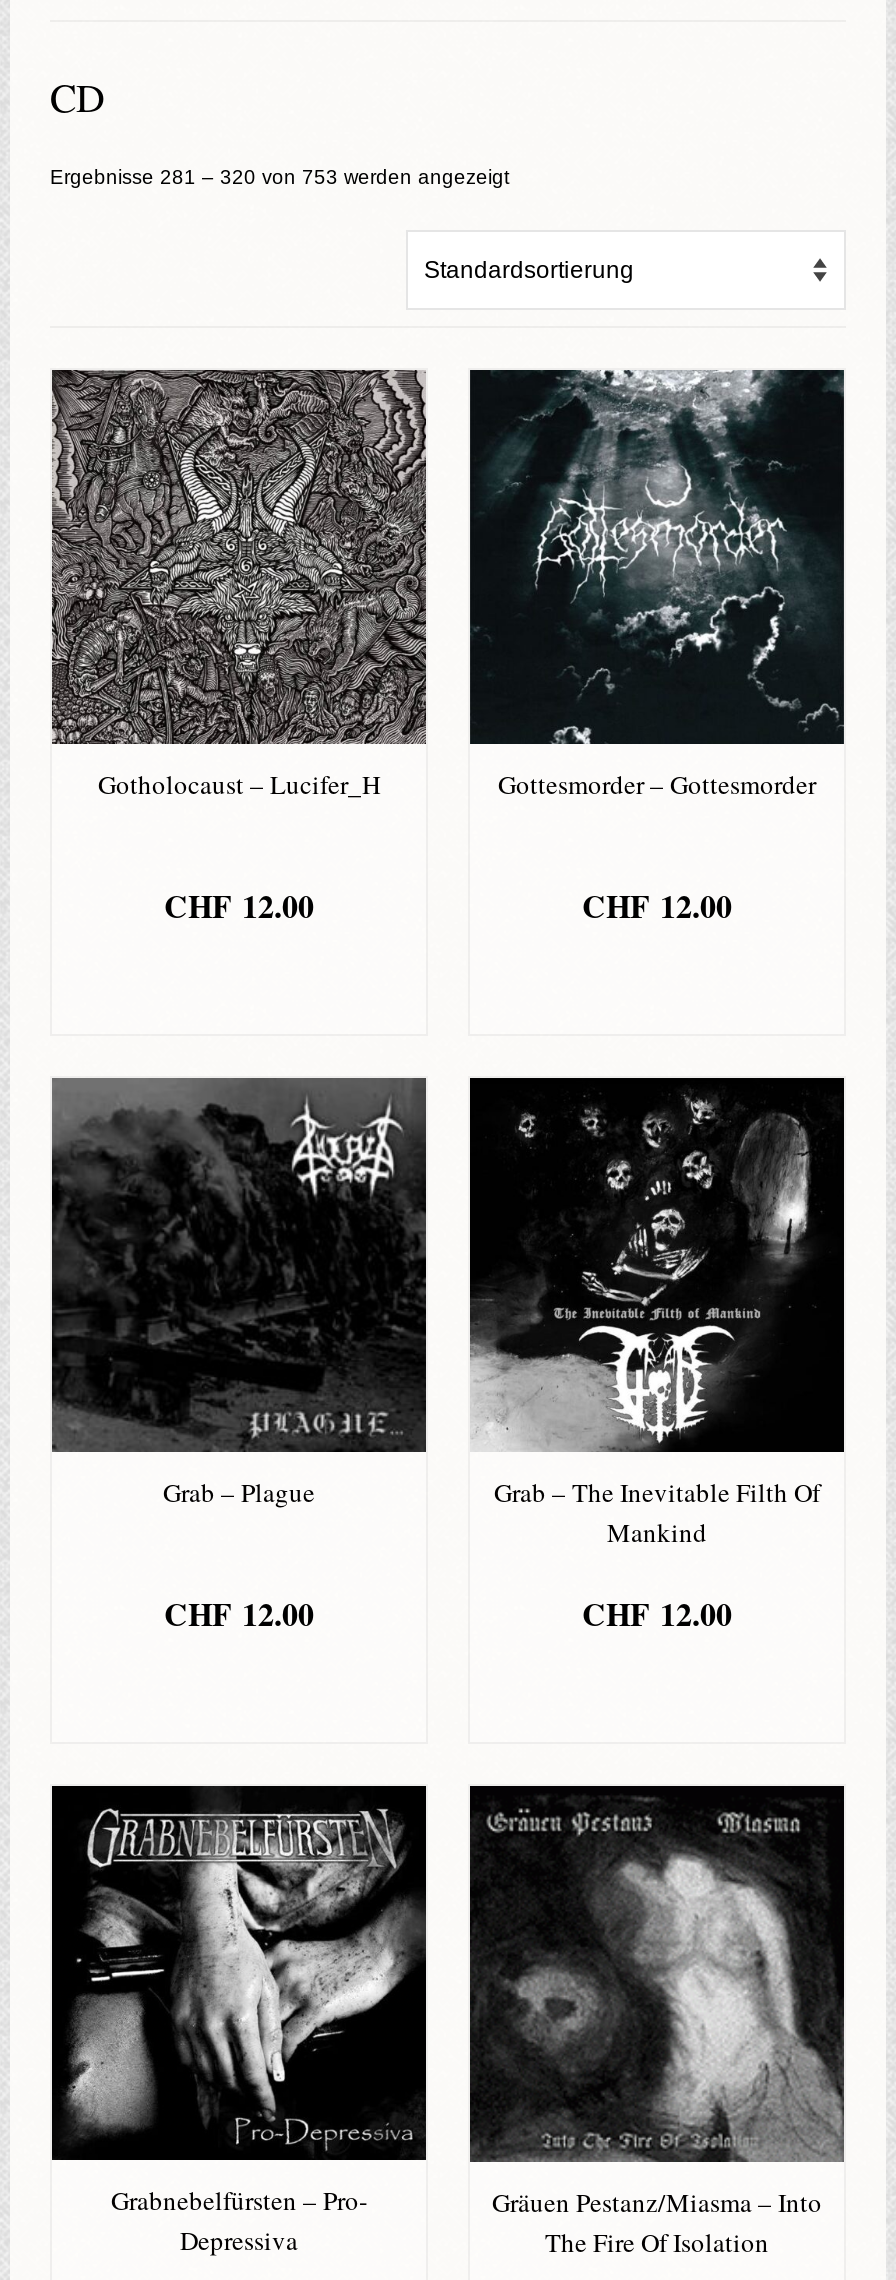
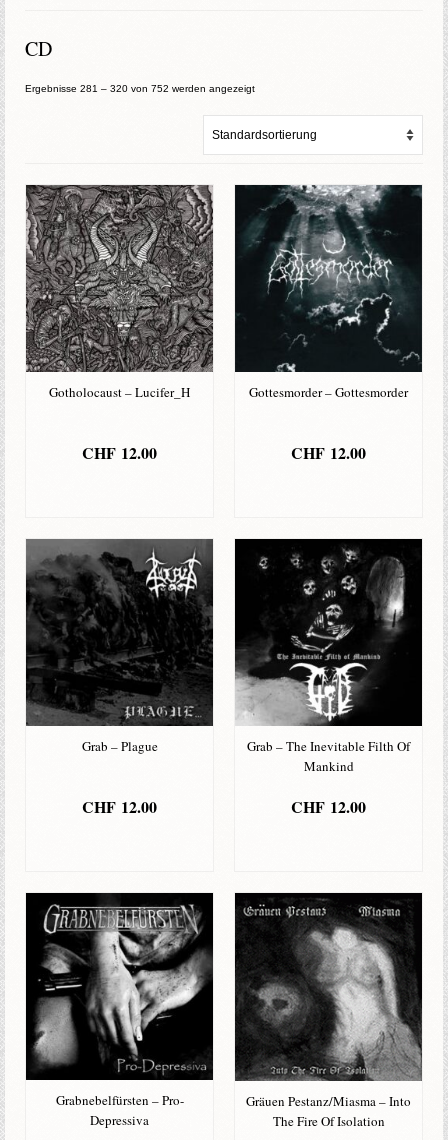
[50,167,510,189] Ergebnisse 281 – 320 von 753 werden angezeigt -> [25,83,255,94] Ergebnisse 281 – 320 von 752 werden angezeigt

